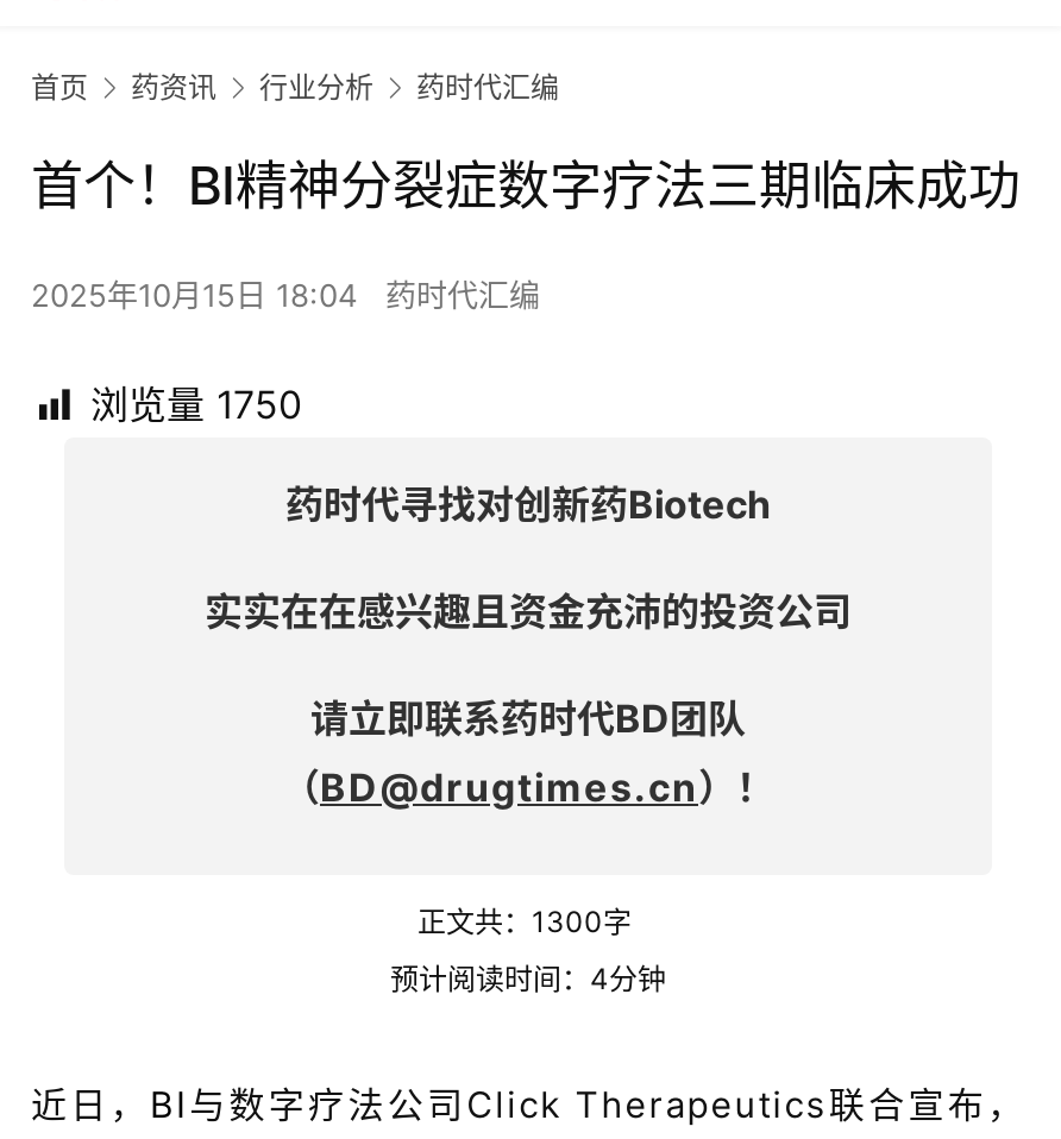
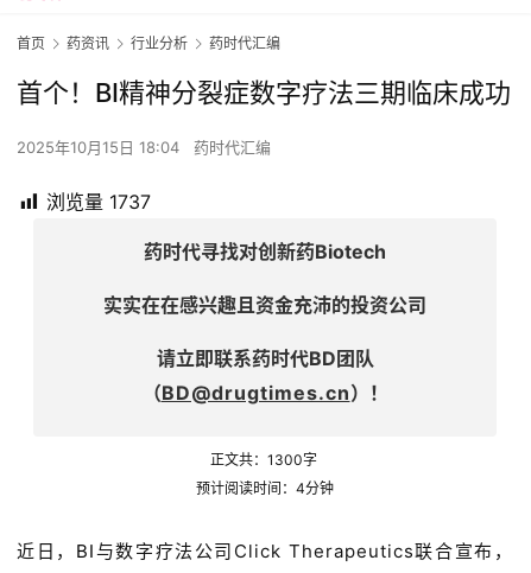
[90,381,302,428] 浏览量 1750 -> [46,190,151,214] 浏览量 1737

